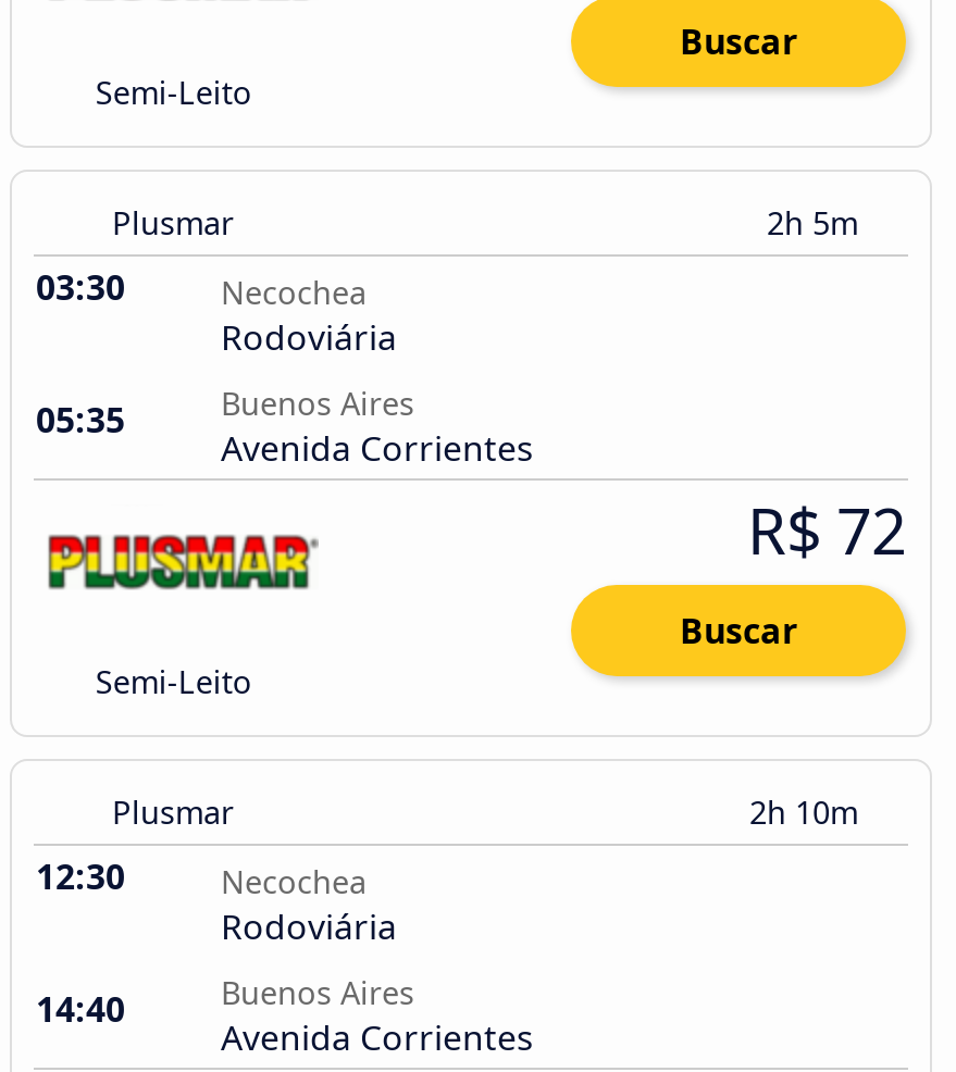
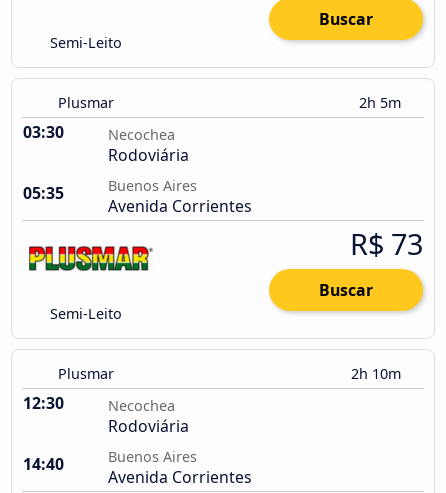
[747,488,906,572] R$ 72 -> [350,224,423,263] R$ 73

